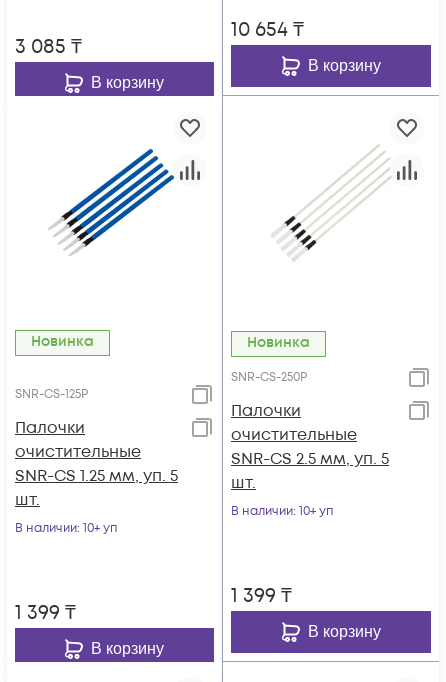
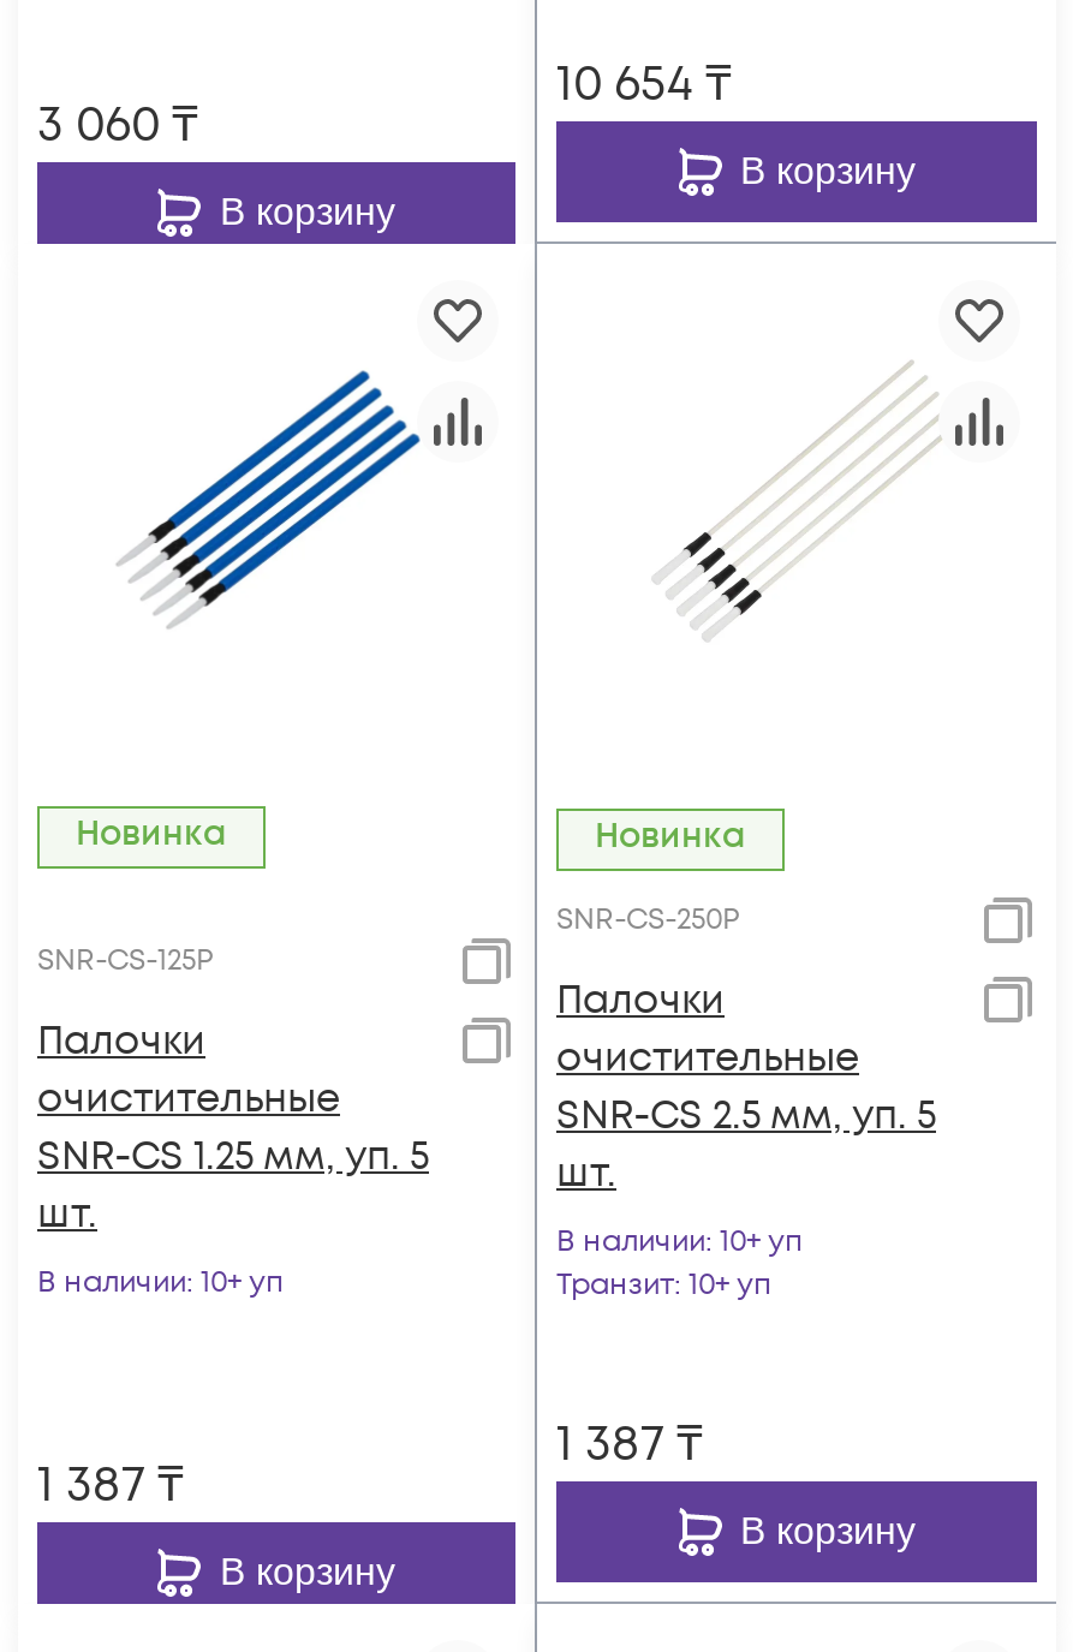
[15,33,82,61] 3 085 ₸ -> [37,93,198,160] 3 060 ₸
[231,582,292,610] 1 399 ₸ -> [556,1265,773,1479] Транзит: 10+ уп | 1 387 ₸
[15,599,76,627] 1 399 ₸ -> [37,1453,184,1520] 1 387 ₸

